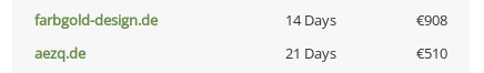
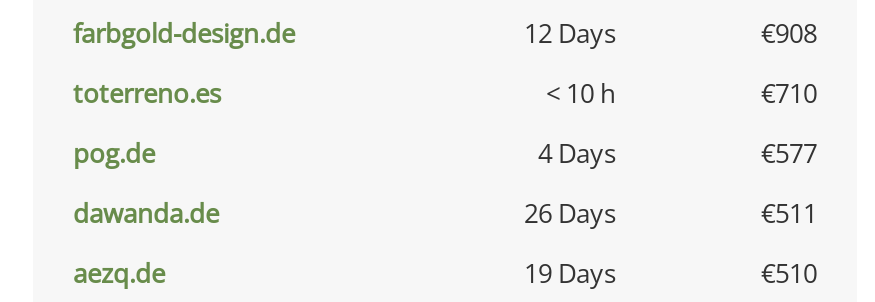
[285,10,336,30] 14 Days -> [524,15,616,51] 12 Days
none -> [73,75,817,231] toterreno.es | < 10 h | €710 | pog.de | 4 Days | €577 | dawanda.de | 26 Days | €511
[285,43,336,63] 21 Days -> [524,255,616,291] 19 Days

